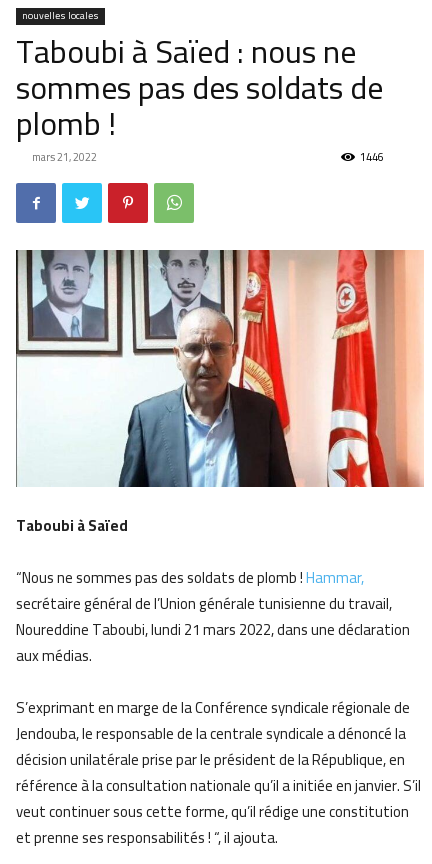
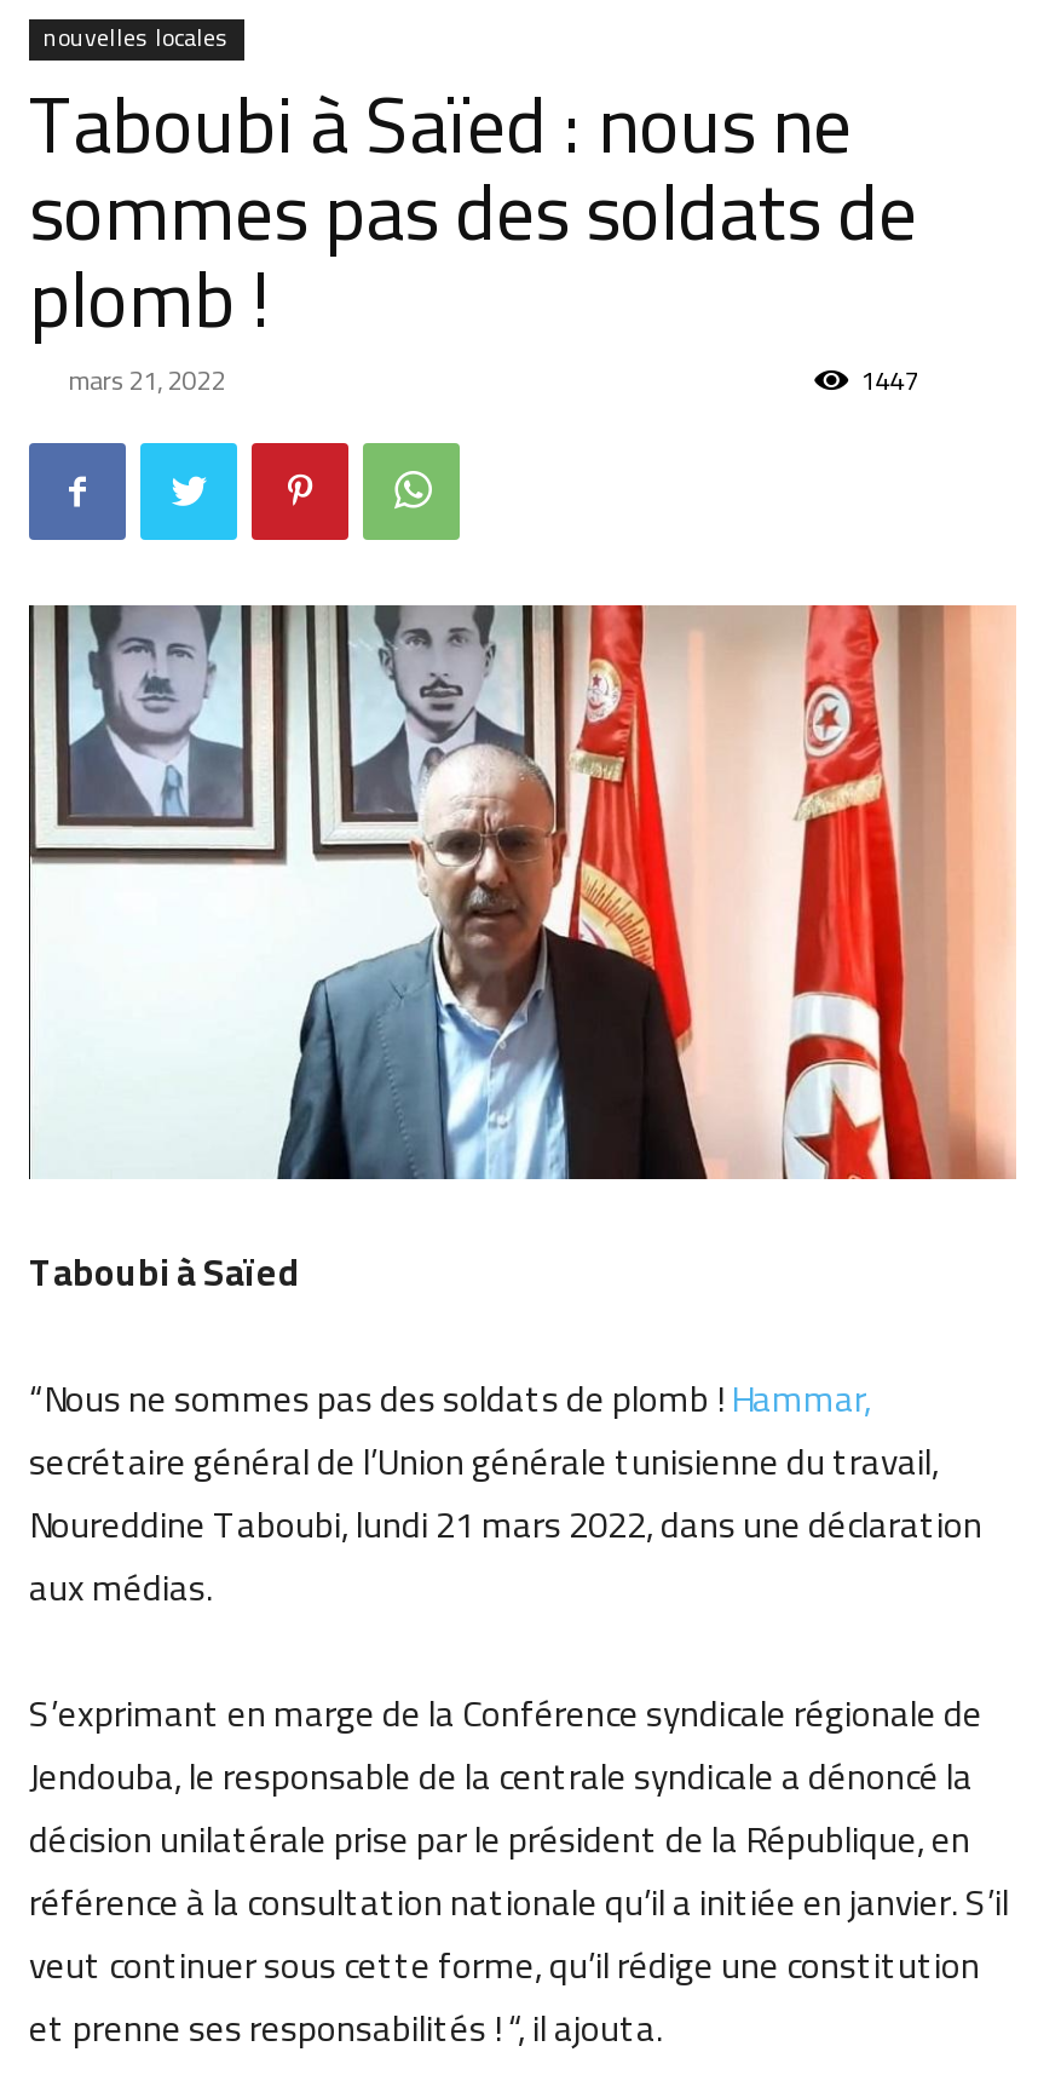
[360,147,384,167] 1446 -> [860,356,918,404] 1447

